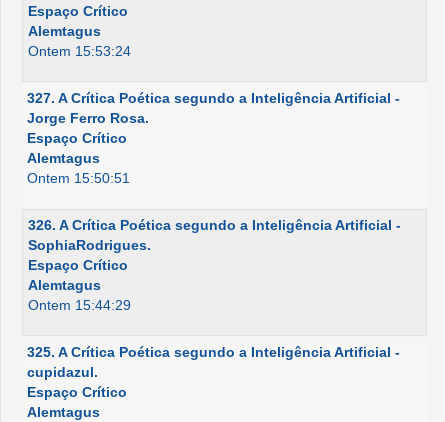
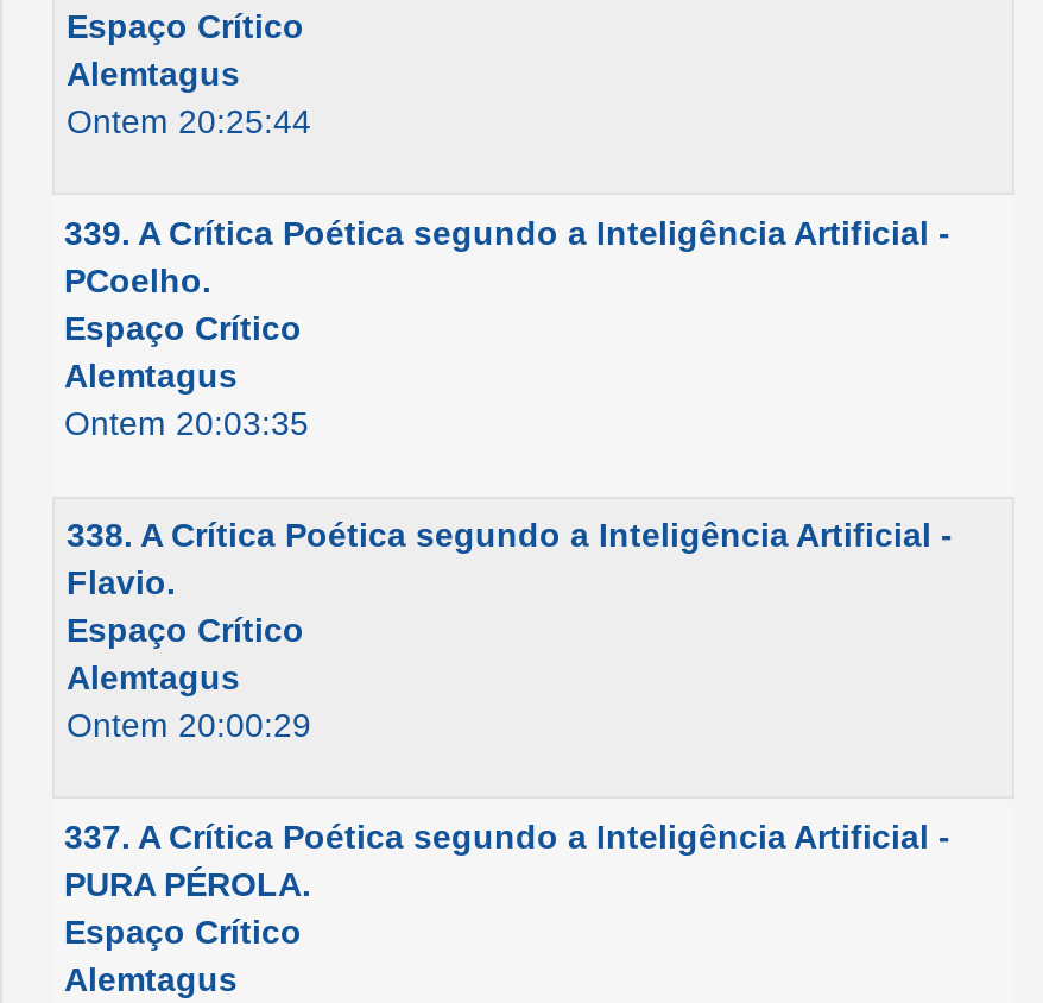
[28,43,131,59] Ontem 15:53:24 -> [67,102,311,140] Ontem 20:25:44
[27,90,400,126] 327. A Crítica Poética segundo a Inteligência Artificial - | Jorge Ferro Rosa. -> [64,214,950,299] 339. A Crítica Poética segundo a Inteligência Artificial - | PCoelho.
[27,170,130,186] Ontem 15:50:51 -> [64,404,309,442] Ontem 20:03:35
[28,217,401,253] 326. A Crítica Poética segundo a Inteligência Artificial - | SophiaRodrigues. -> [67,516,953,601] 338. A Crítica Poética segundo a Inteligência Artificial - | Flavio.
[28,297,131,313] Ontem 15:44:29 -> [67,706,311,744] Ontem 20:00:29
[27,344,400,380] 325. A Crítica Poética segundo a Inteligência Artificial - | cupidazul. -> [64,818,950,903] 337. A Crítica Poética segundo a Inteligência Artificial - | PURA PÉROLA.

